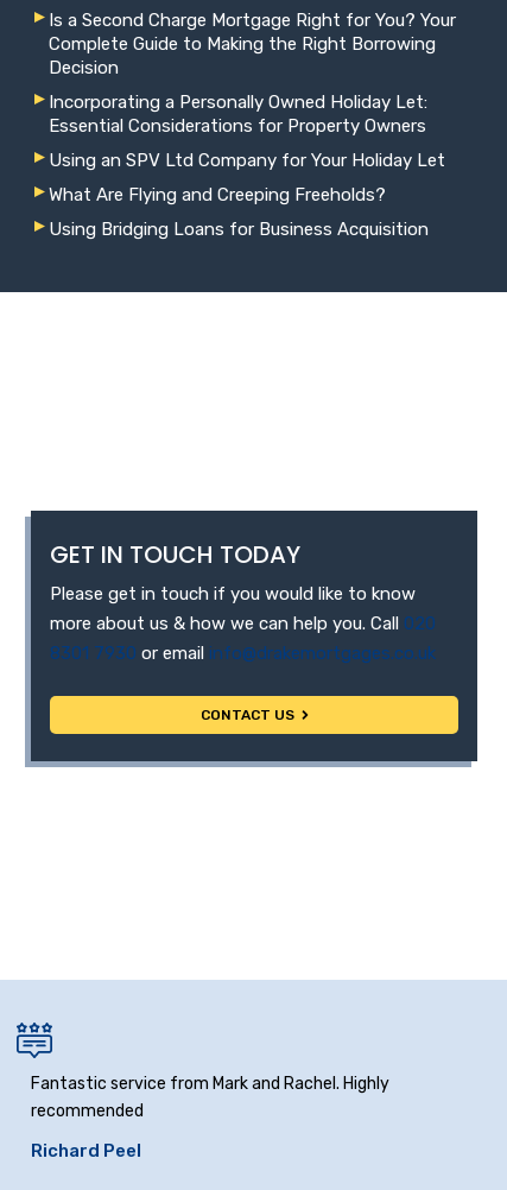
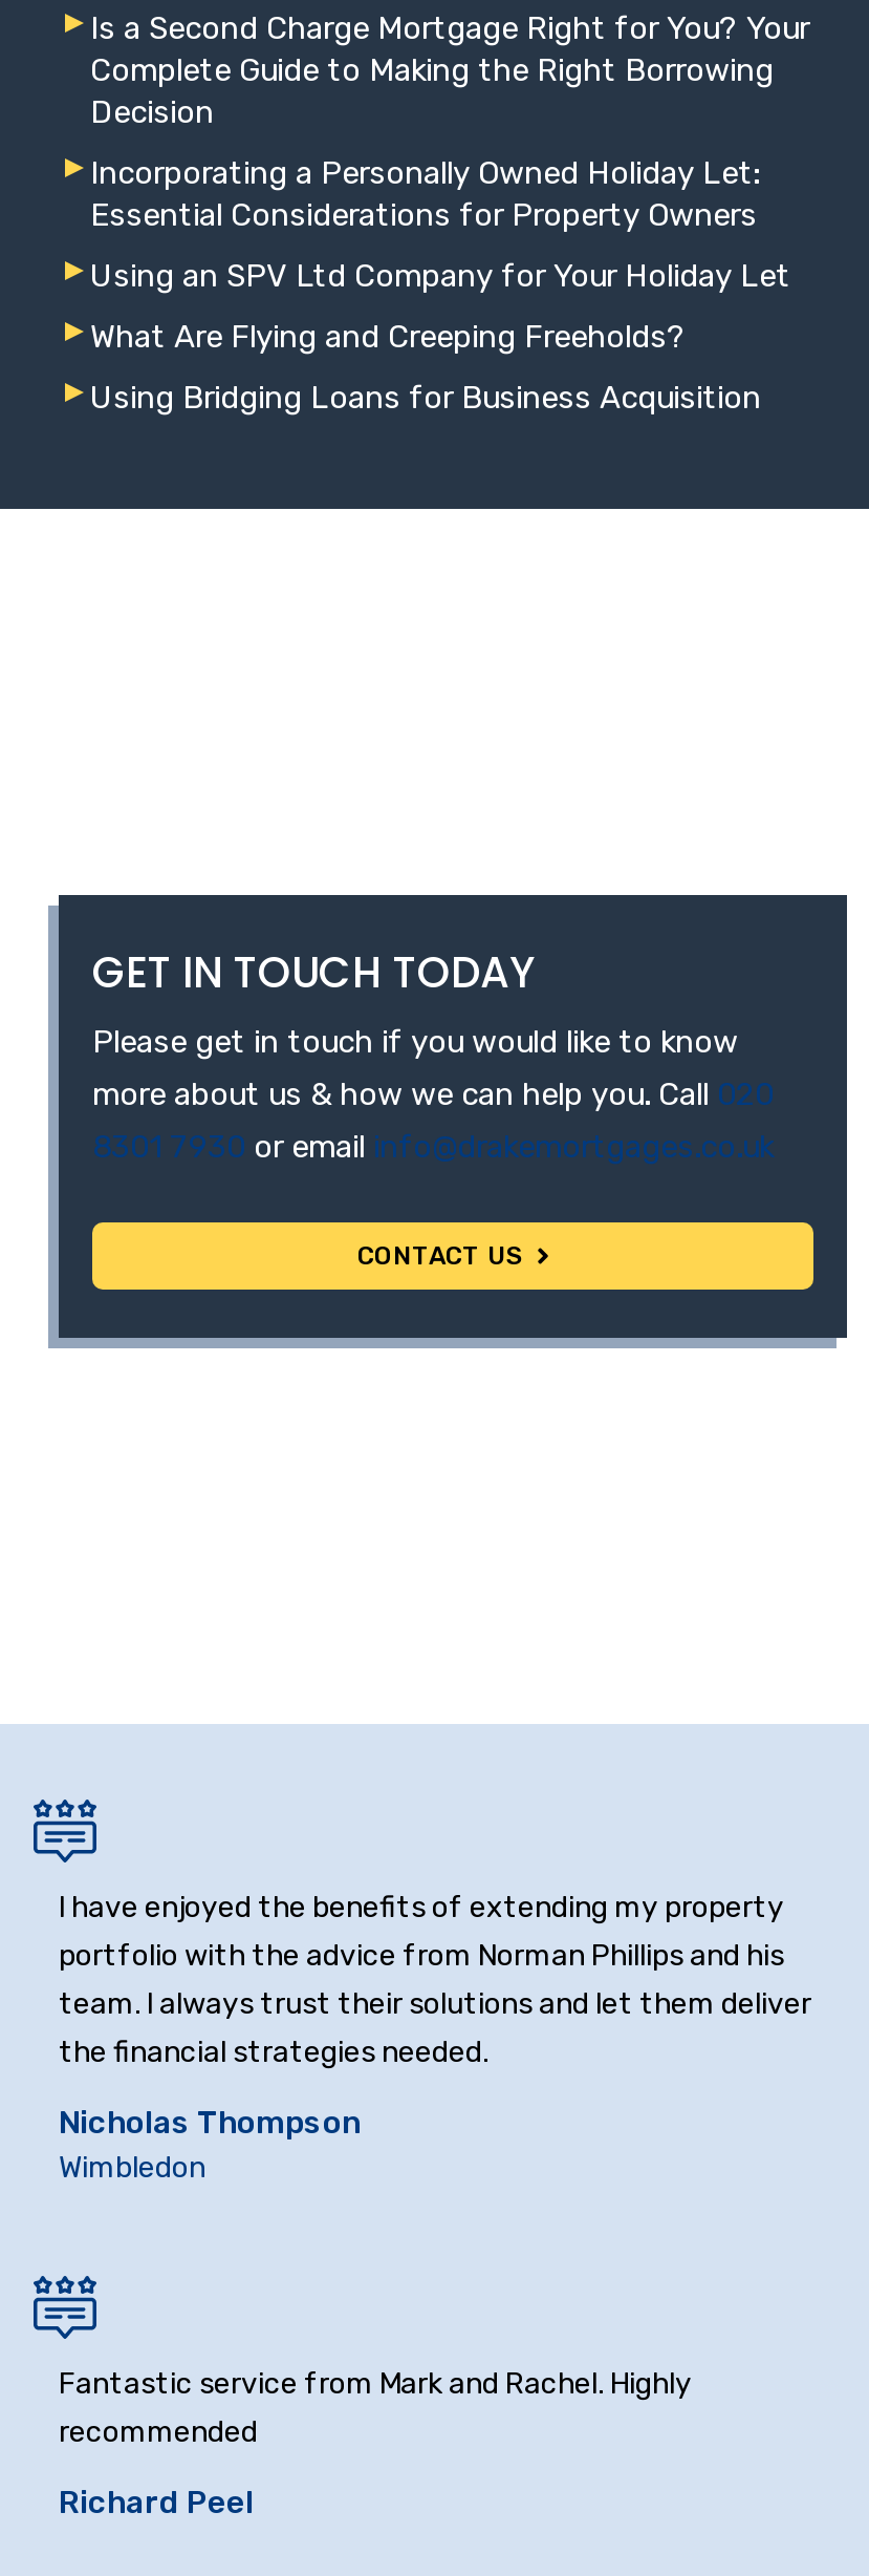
none -> [59,1889,811,2185] I have enjoyed the benefits of extending my property | portfolio with the advice from Norman Phillips and his | team. I always trust their solutions and let them deliver | the financial strategies needed. | Nicholas Thompson | Wimbledon

